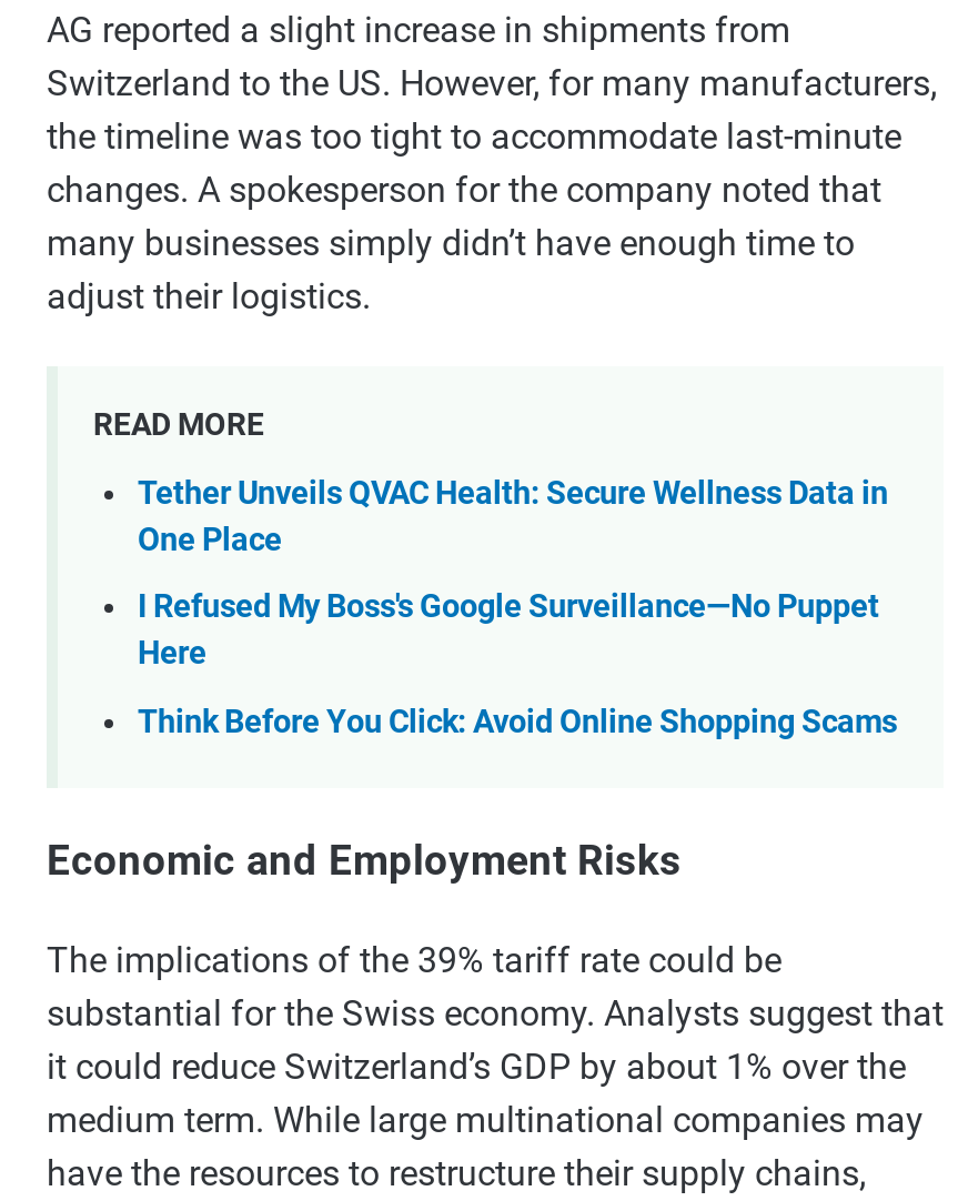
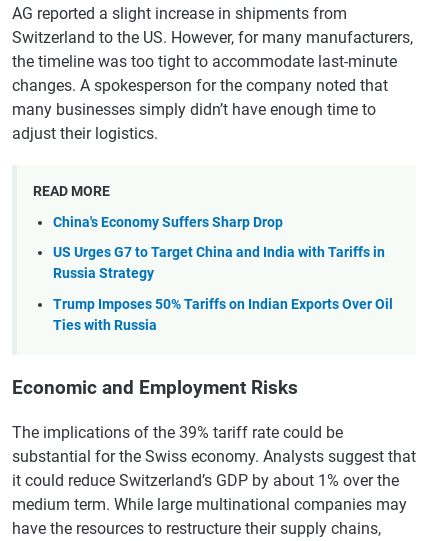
[138,474,888,558] Tether Unveils QVAC Health: Secure Wellness Data in | One Place -> [53,213,283,230] China's Economy Suffers Sharp Drop
[138,589,879,673] I Refused My Boss's Google Surveillance—No Puppet | Here -> [53,244,385,282] US Urges G7 to Target China and India with Tariffs in | Russia Strategy
[138,703,897,741] Think Before You Click: Avoid Online Shopping Scams -> [53,296,393,334] Trump Imposes 50% Tariffs on Indian Exports Over Oil | Ties with Russia

